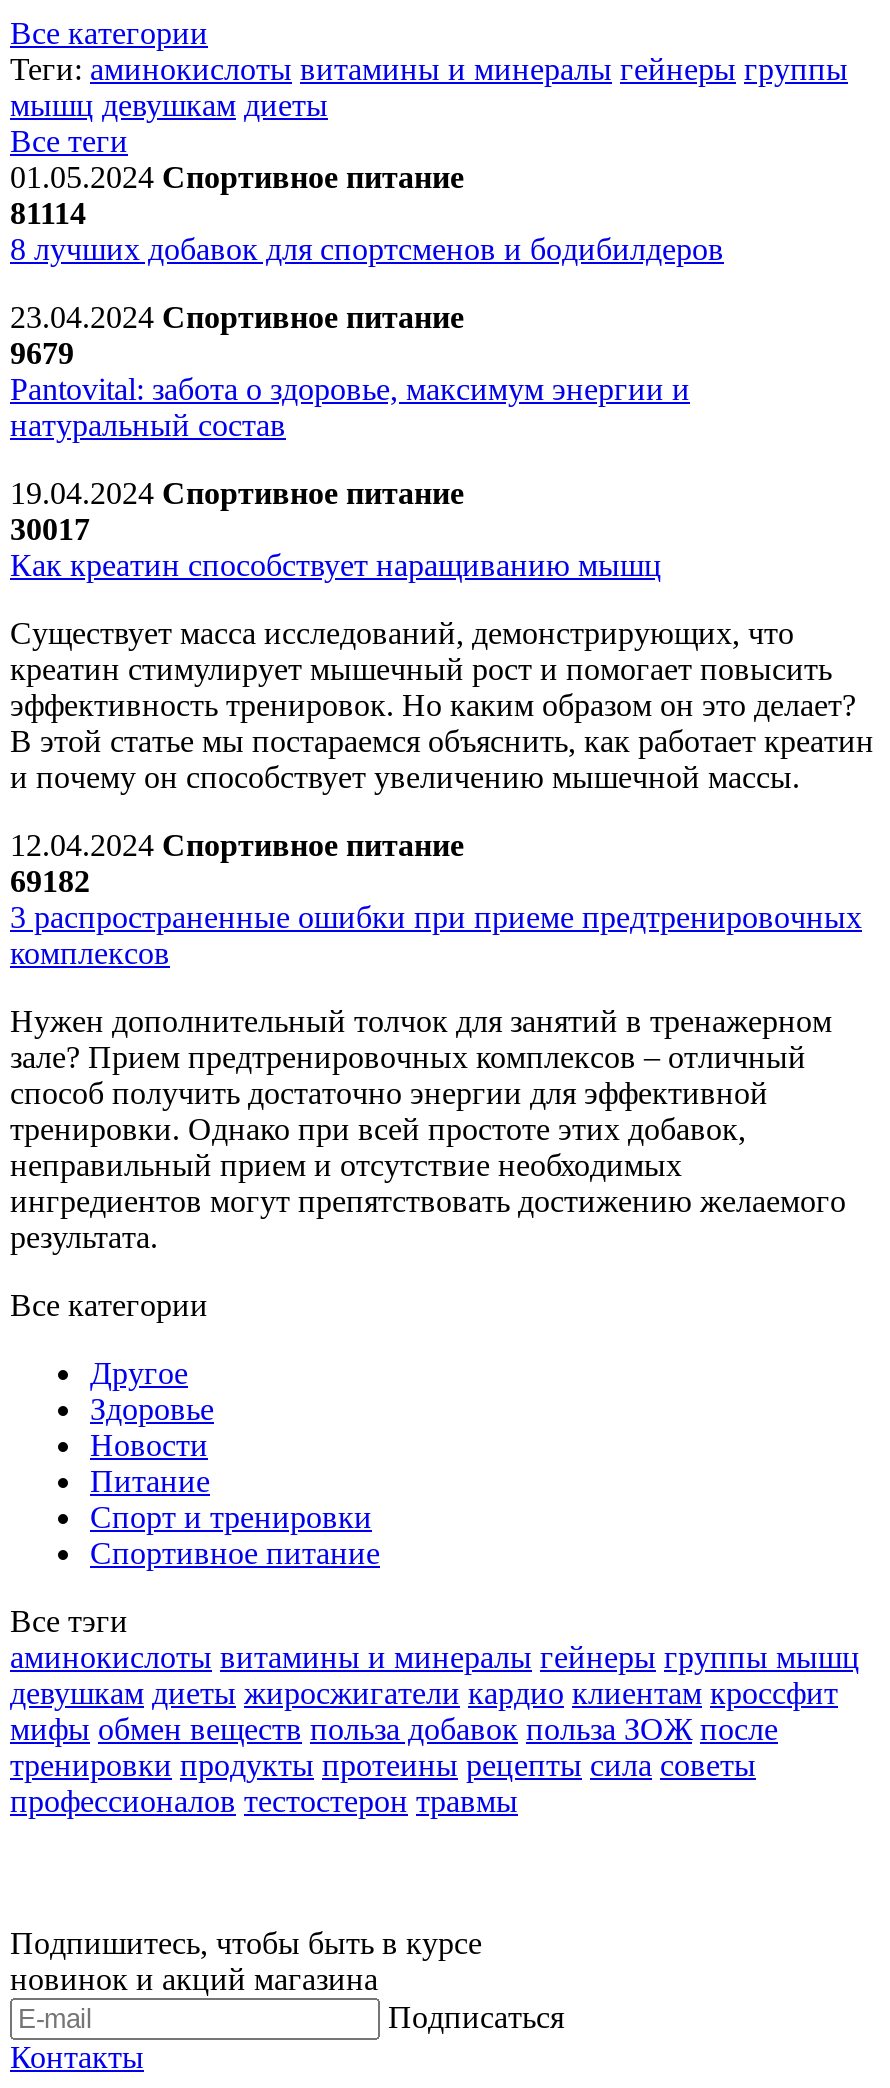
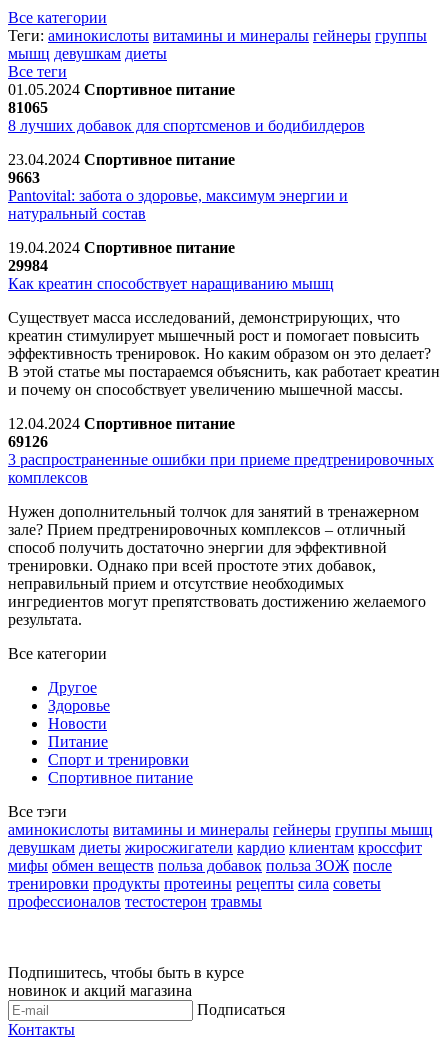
[10,197,86,231] 81114 -> [8,99,48,116] 81065
[10,337,74,371] 9679 -> [8,169,40,186] 9663
[10,513,90,547] 30017 -> [8,257,48,274] 29984
[10,865,90,899] 69182 -> [8,433,48,450] 69126

